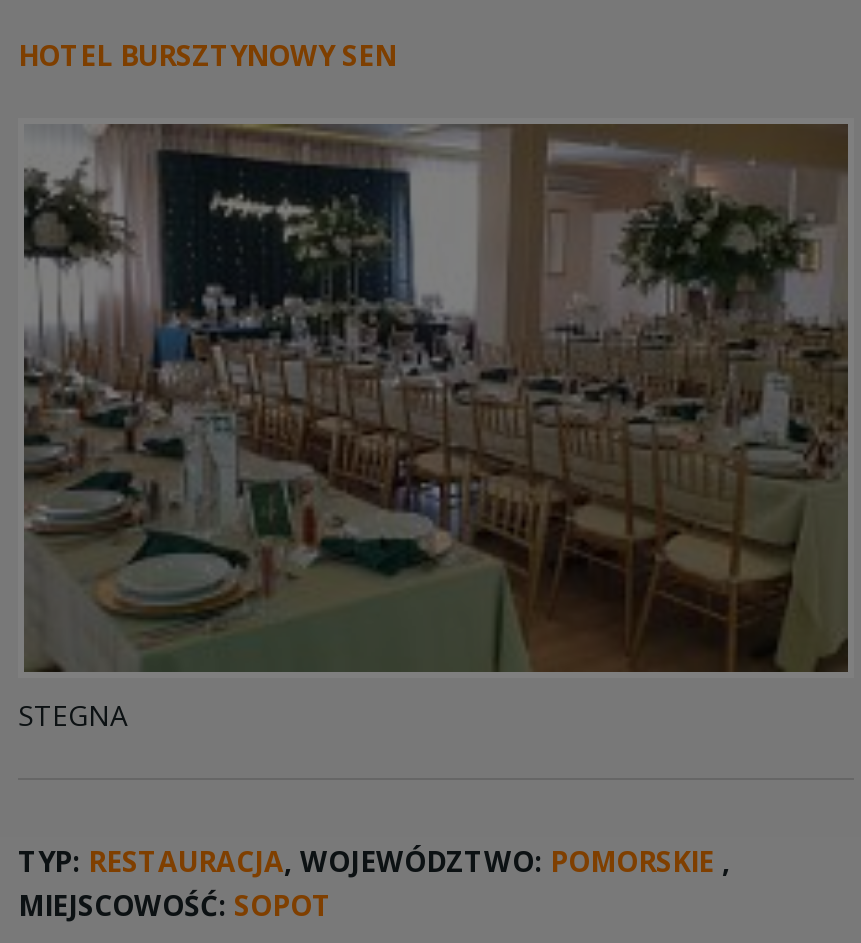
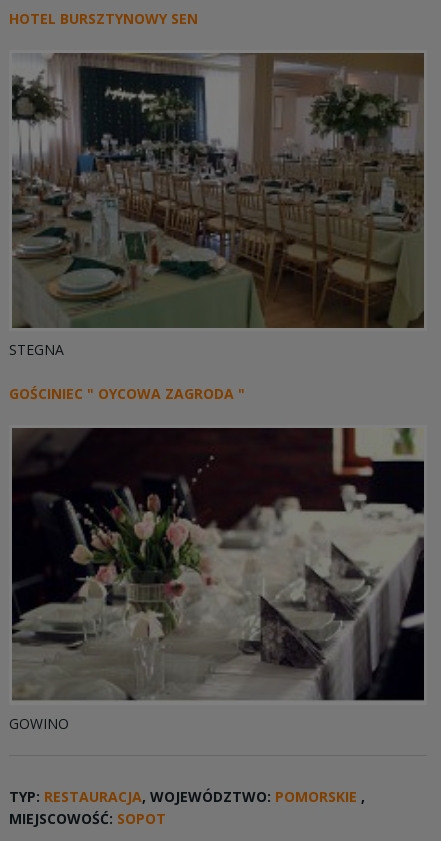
none -> [9,384,245,403] GOŚCINIEC " OYCOWA ZAGRODA "
none -> [9,427,425,733] [image] | GOWINO

